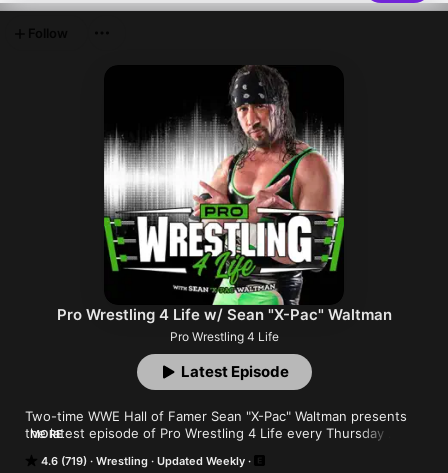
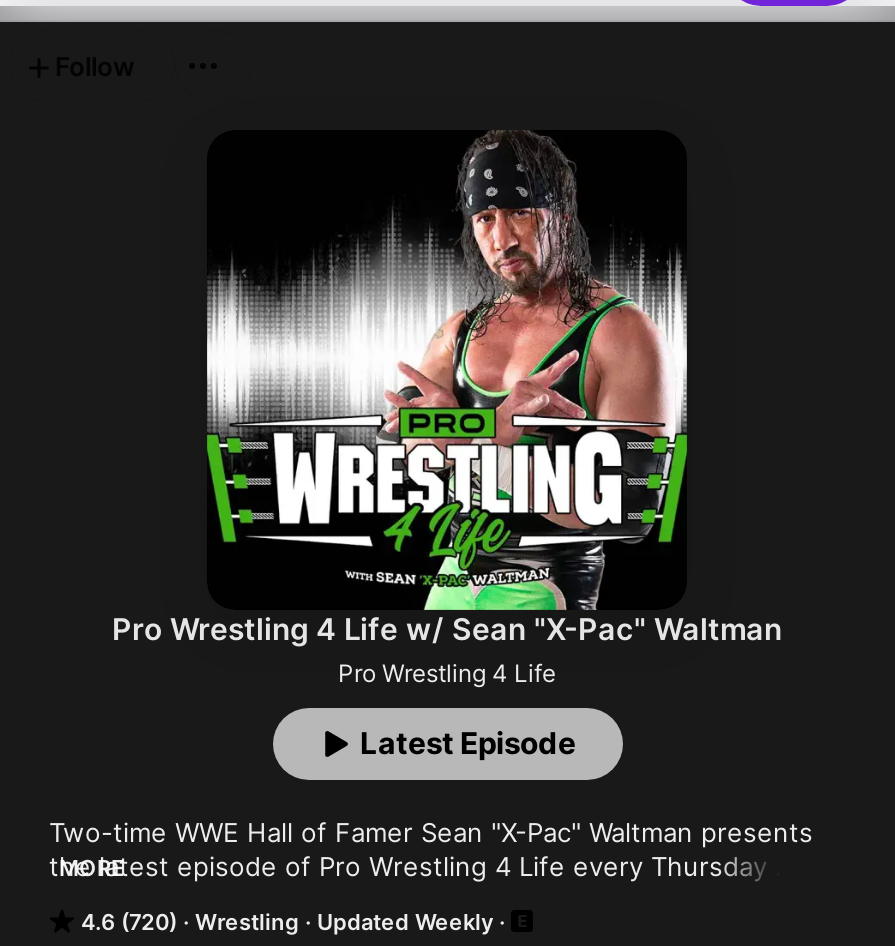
[41,454,245,468] 4.6 (719) Wrestling Updated Weekly -> [81,908,493,936] 4.6 (720) Wrestling Updated Weekly

